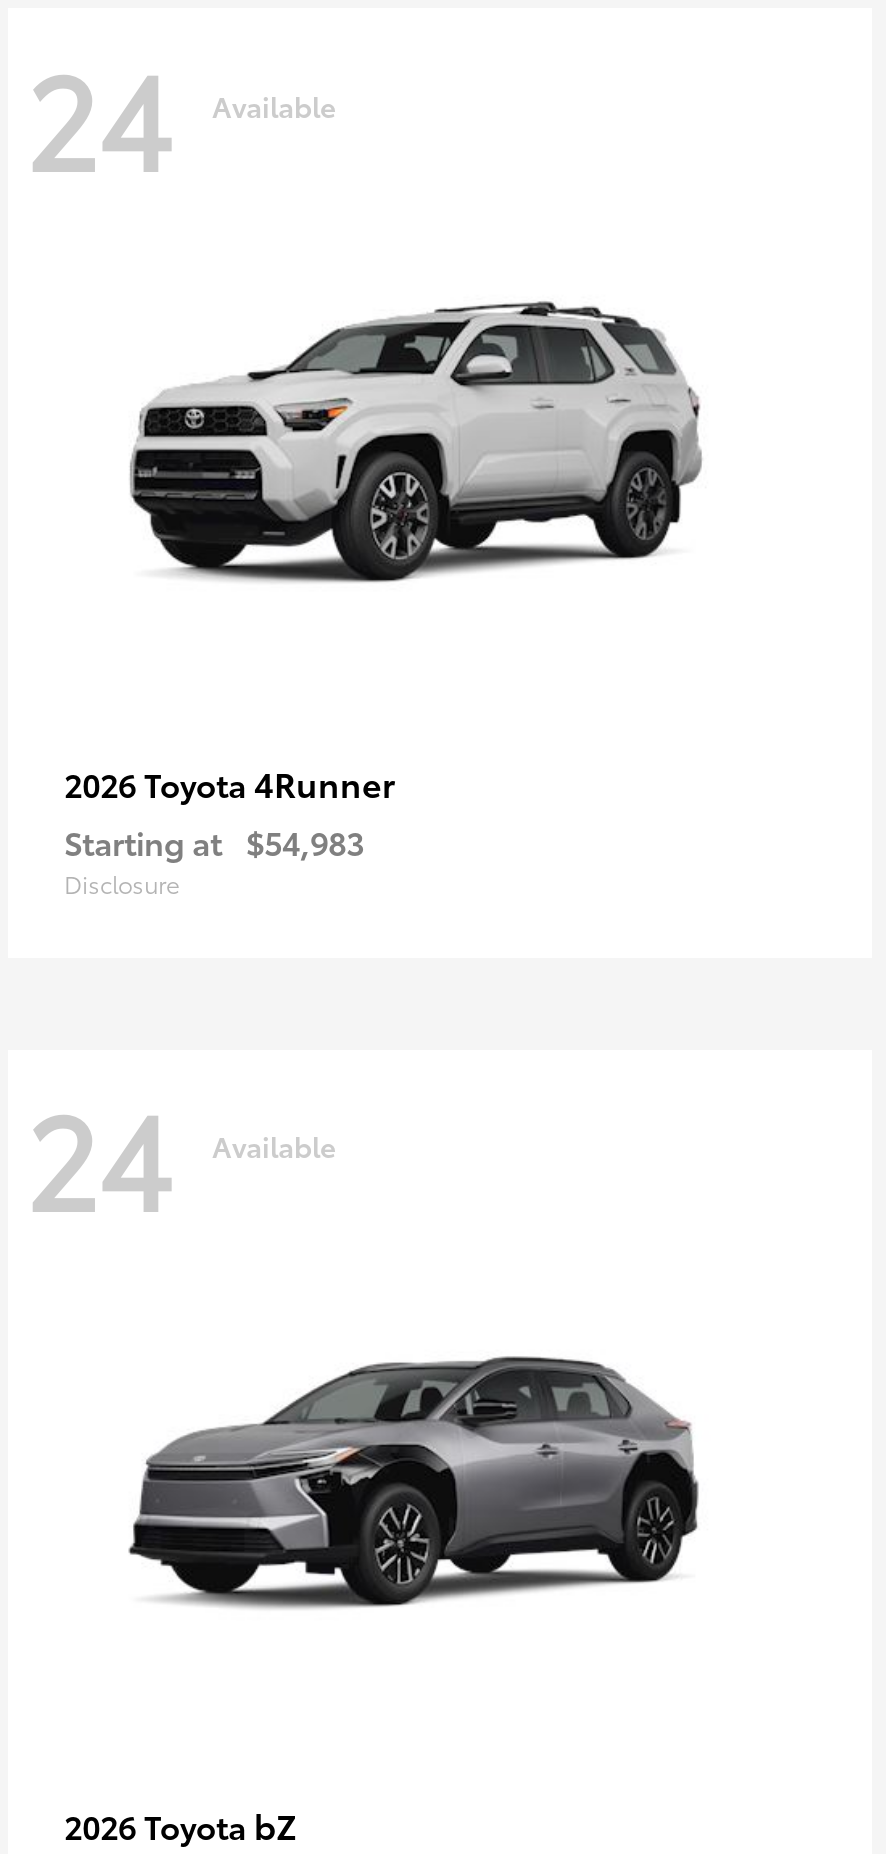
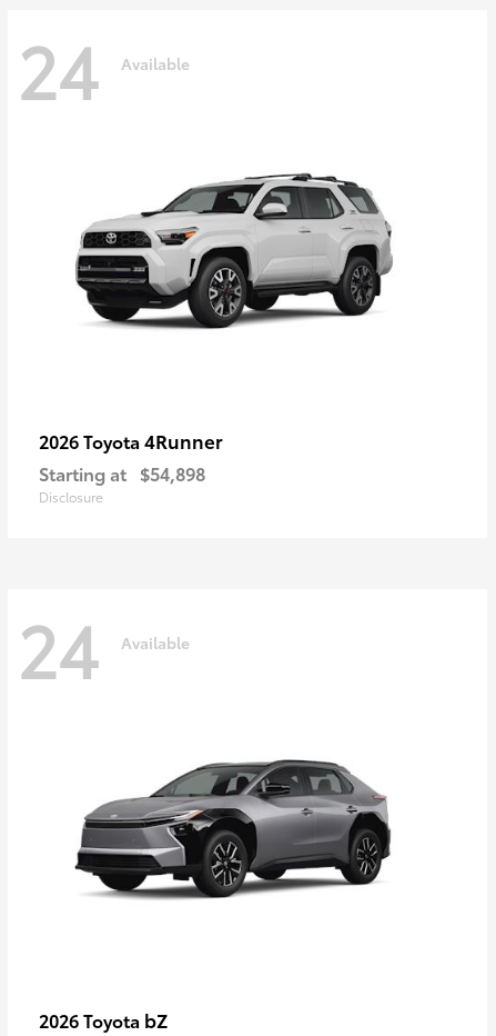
[64,817,364,863] Starting at $54,983 -> [39,460,205,485] Starting at $54,898

